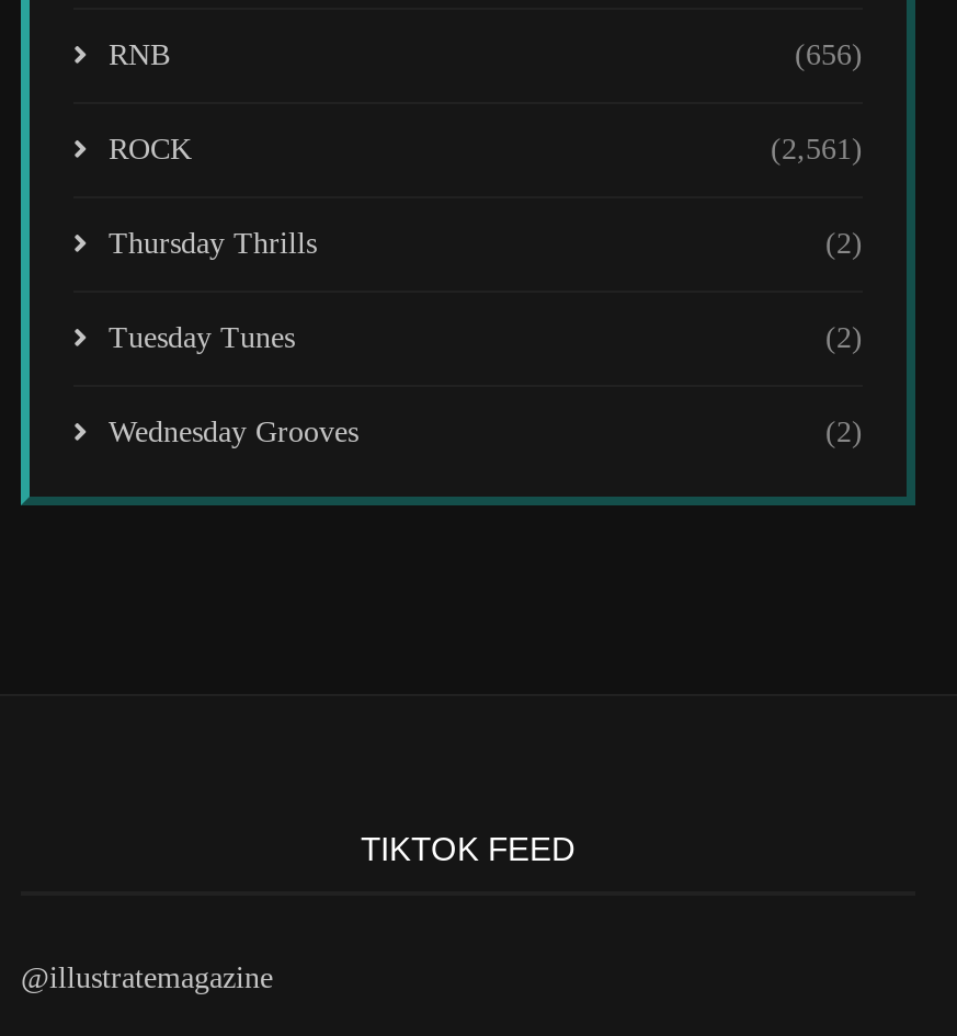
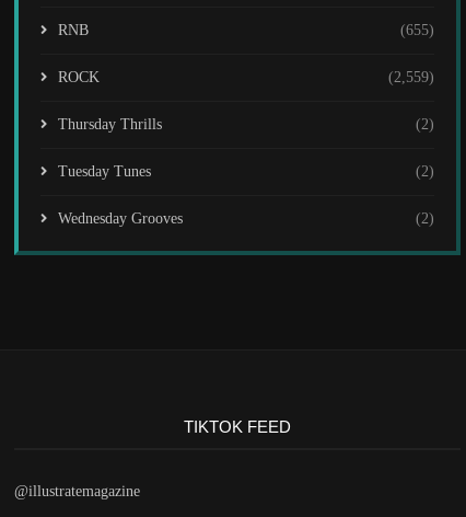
[795,37,863,70] (656) -> [400,21,434,38] (655)
[771,132,863,164] (2,561) -> [388,68,434,85] (2,559)

